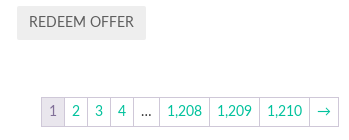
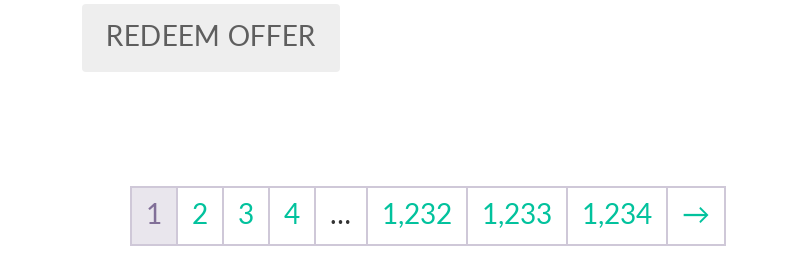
[167,105,202,119] 1,208 -> [382,202,452,230] 1,232
[217,105,252,119] 1,209 -> [482,202,552,230] 1,233
[267,105,302,119] 1,210 -> [582,202,652,230] 1,234

